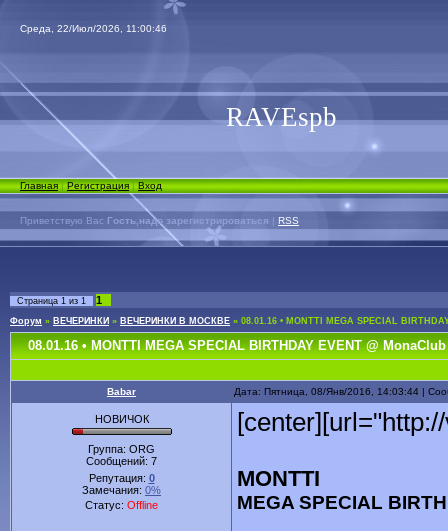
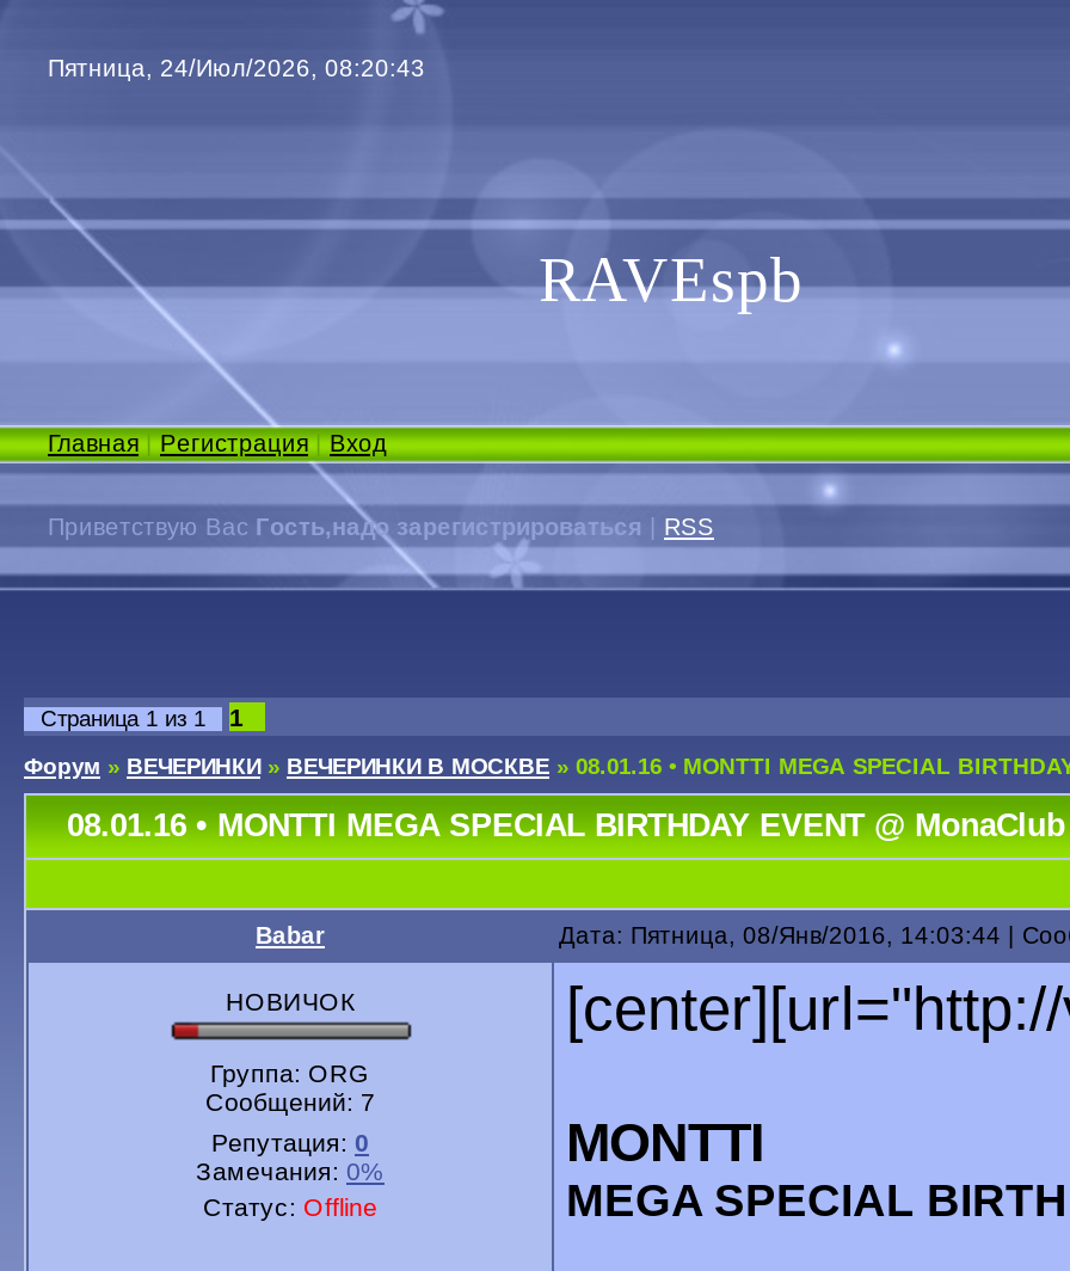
[20,23,167,34] Среда, 22/Июл/2026, 11:00:46 -> [48,55,425,81] Пятница, 24/Июл/2026, 08:20:43

